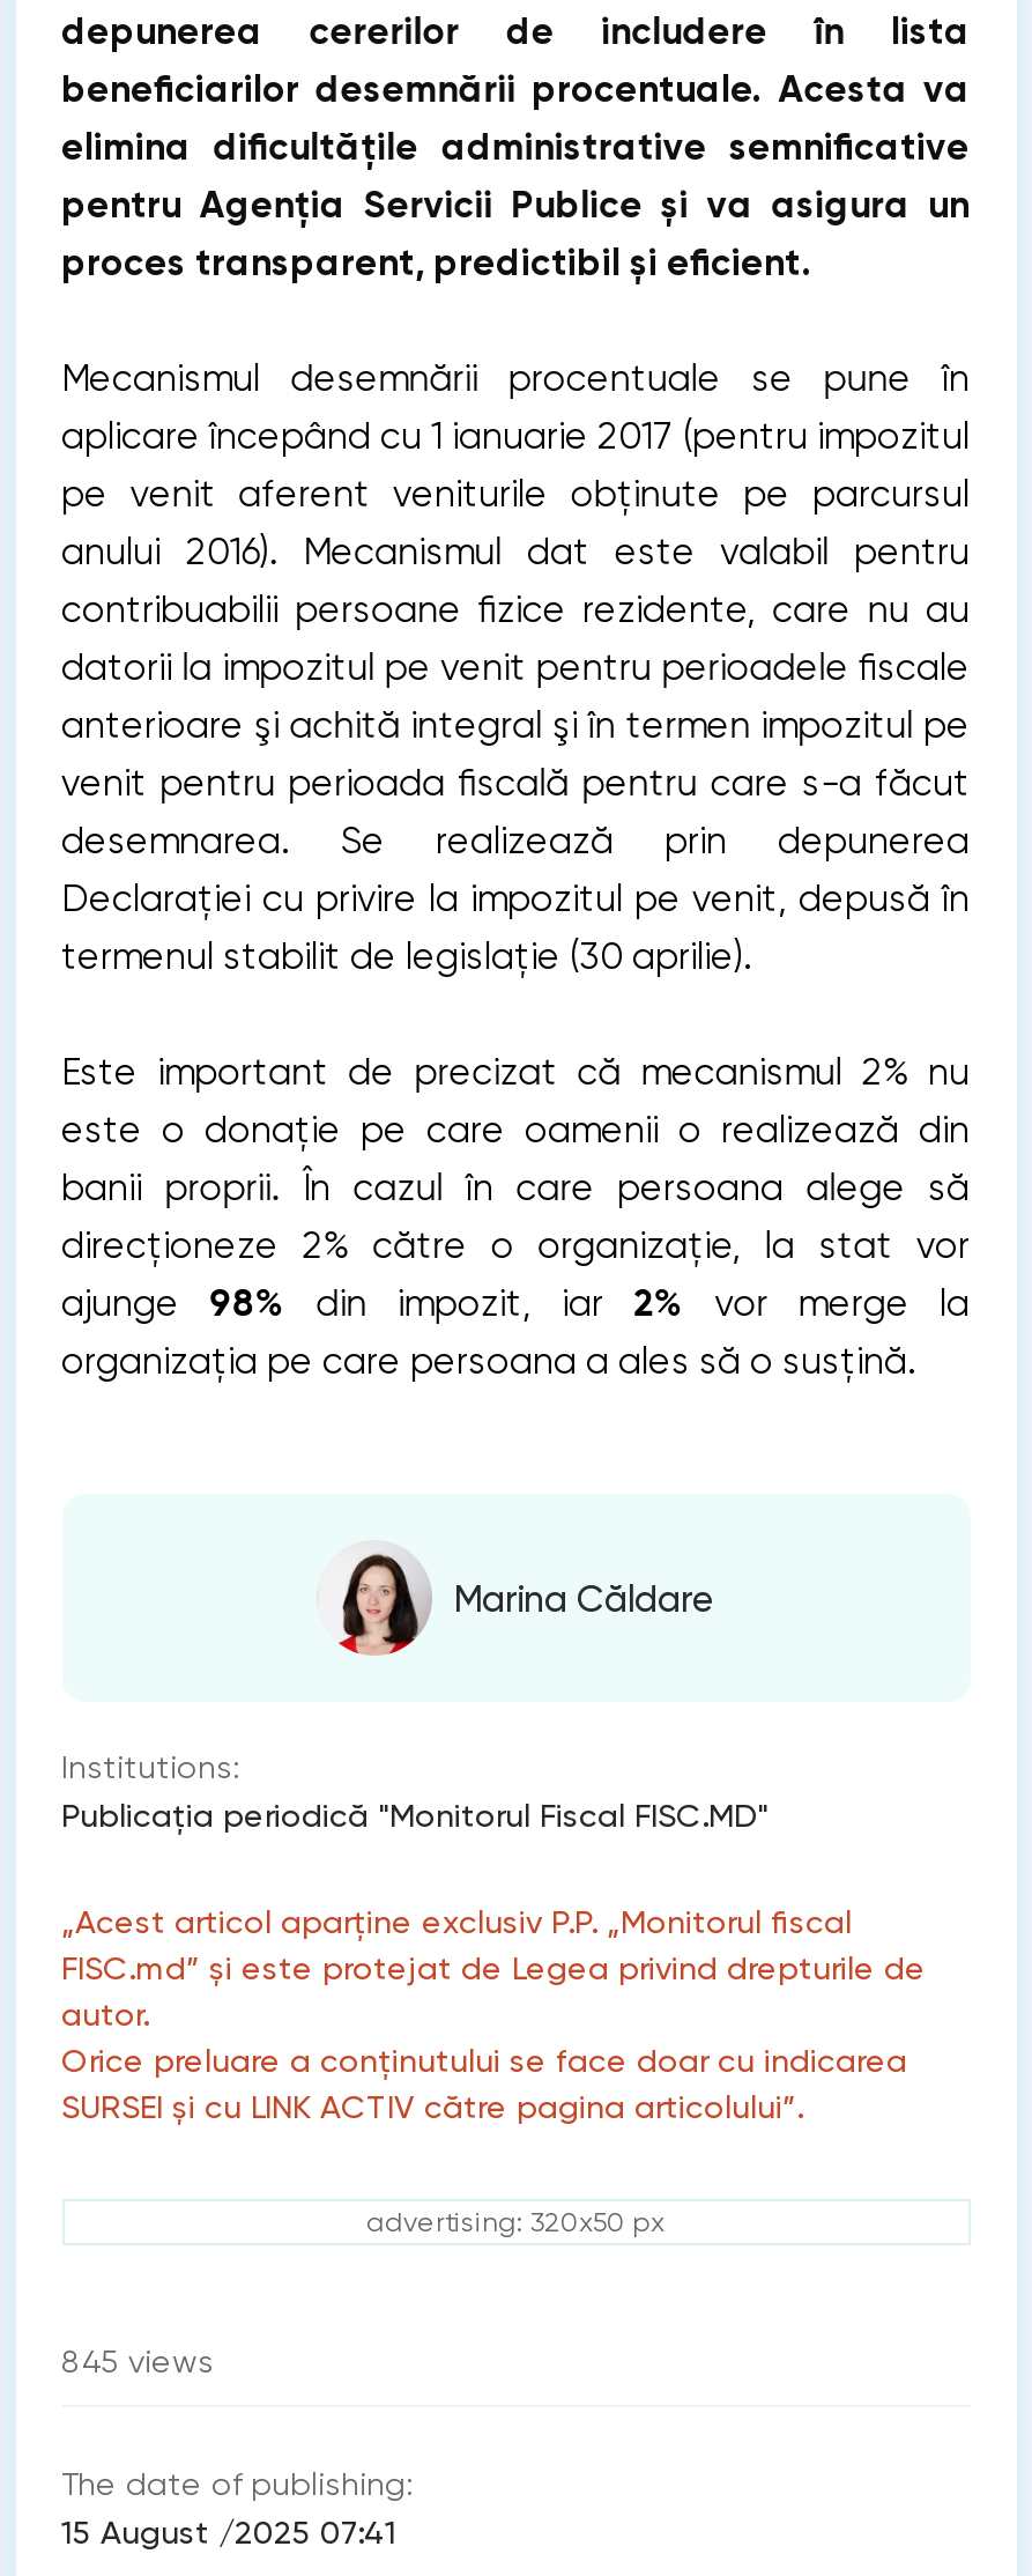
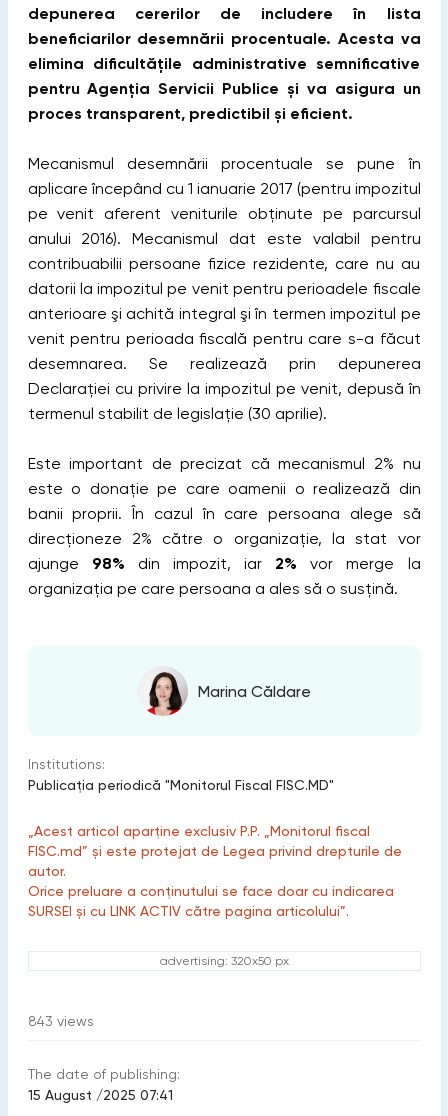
[61,2342,214,2379] 845 views -> [27,1013,93,1029] 843 views

